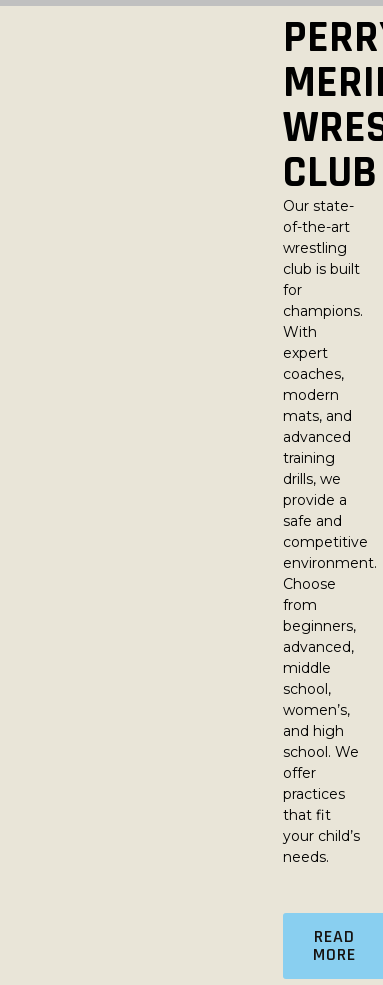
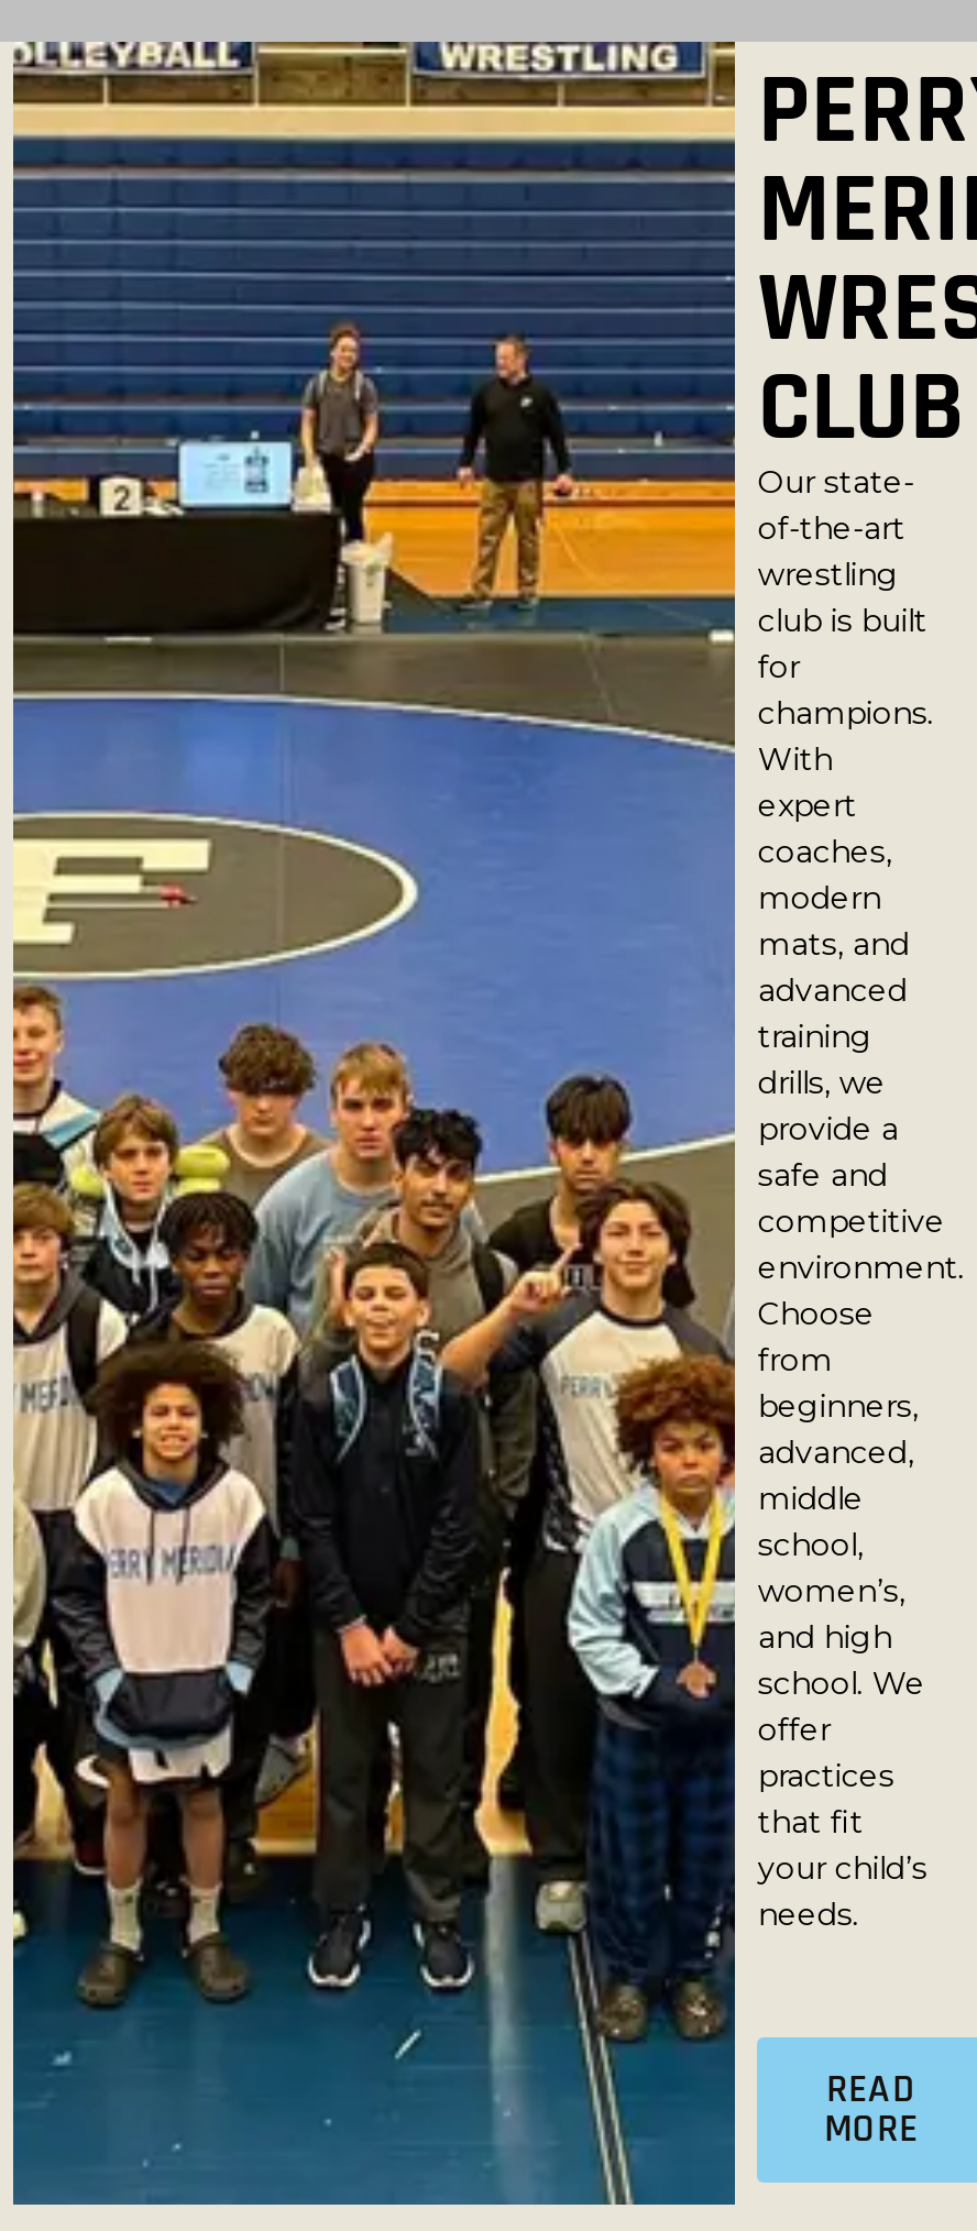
none -> [11,40,737,2207] [image]

